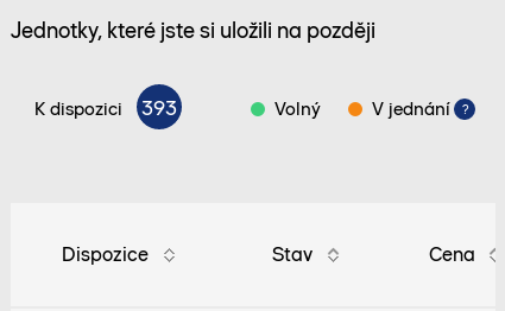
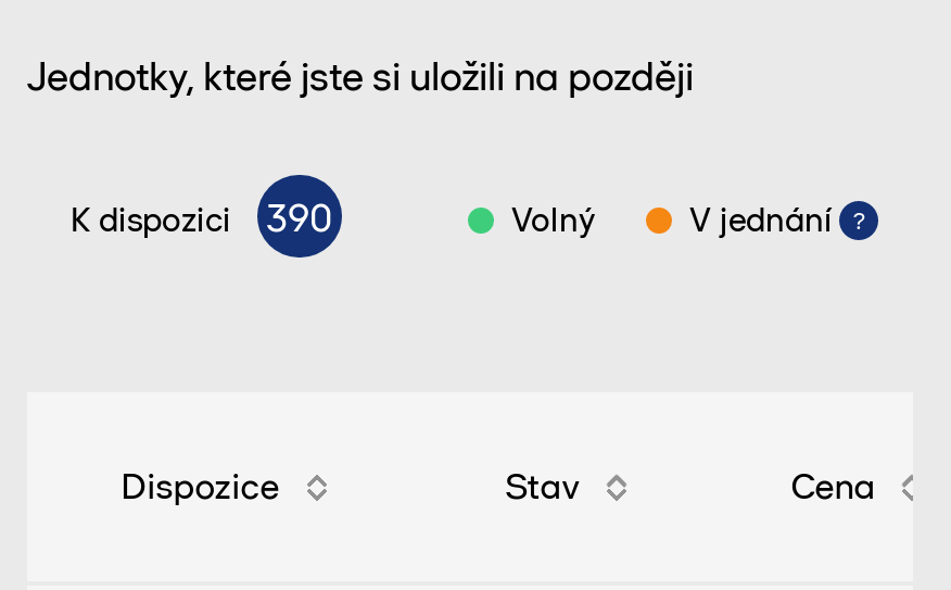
[34,95,177,121] K dispozici 393 -> [71,195,333,243] K dispozici 390

